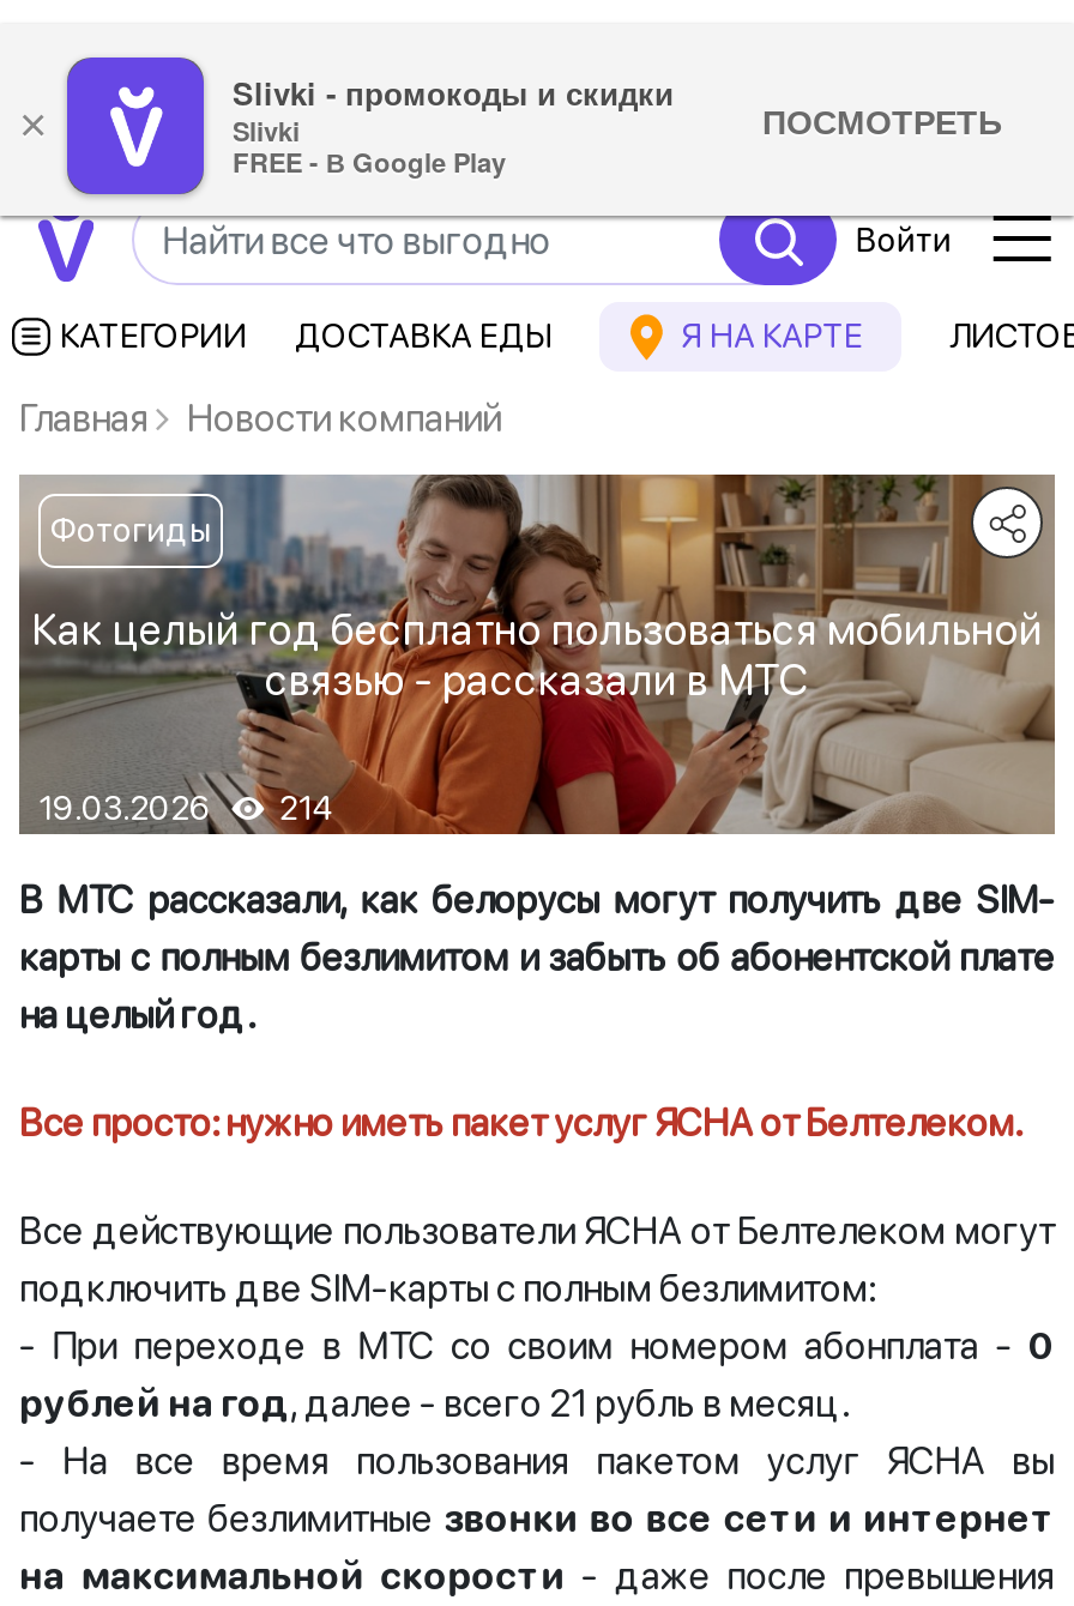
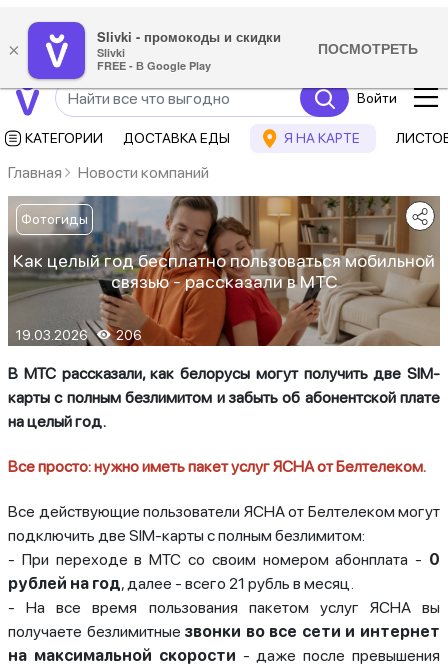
[38,789,334,827] 19.03.2026 214 -> [16,327,142,343] 19.03.2026 206

